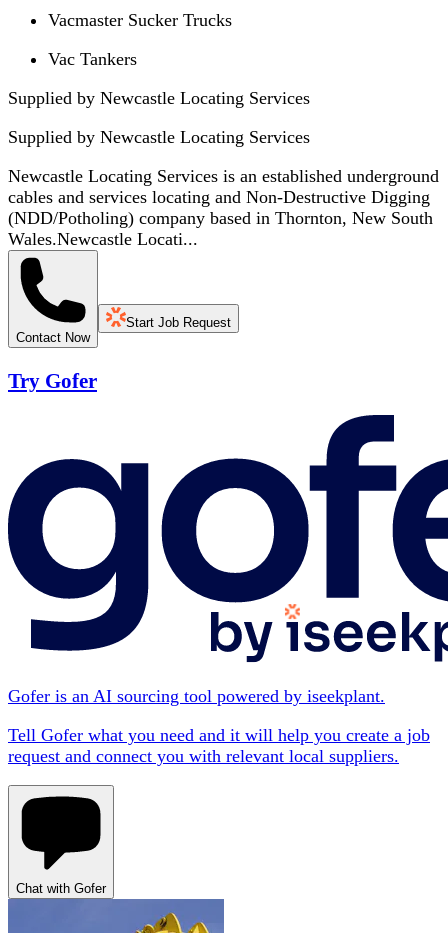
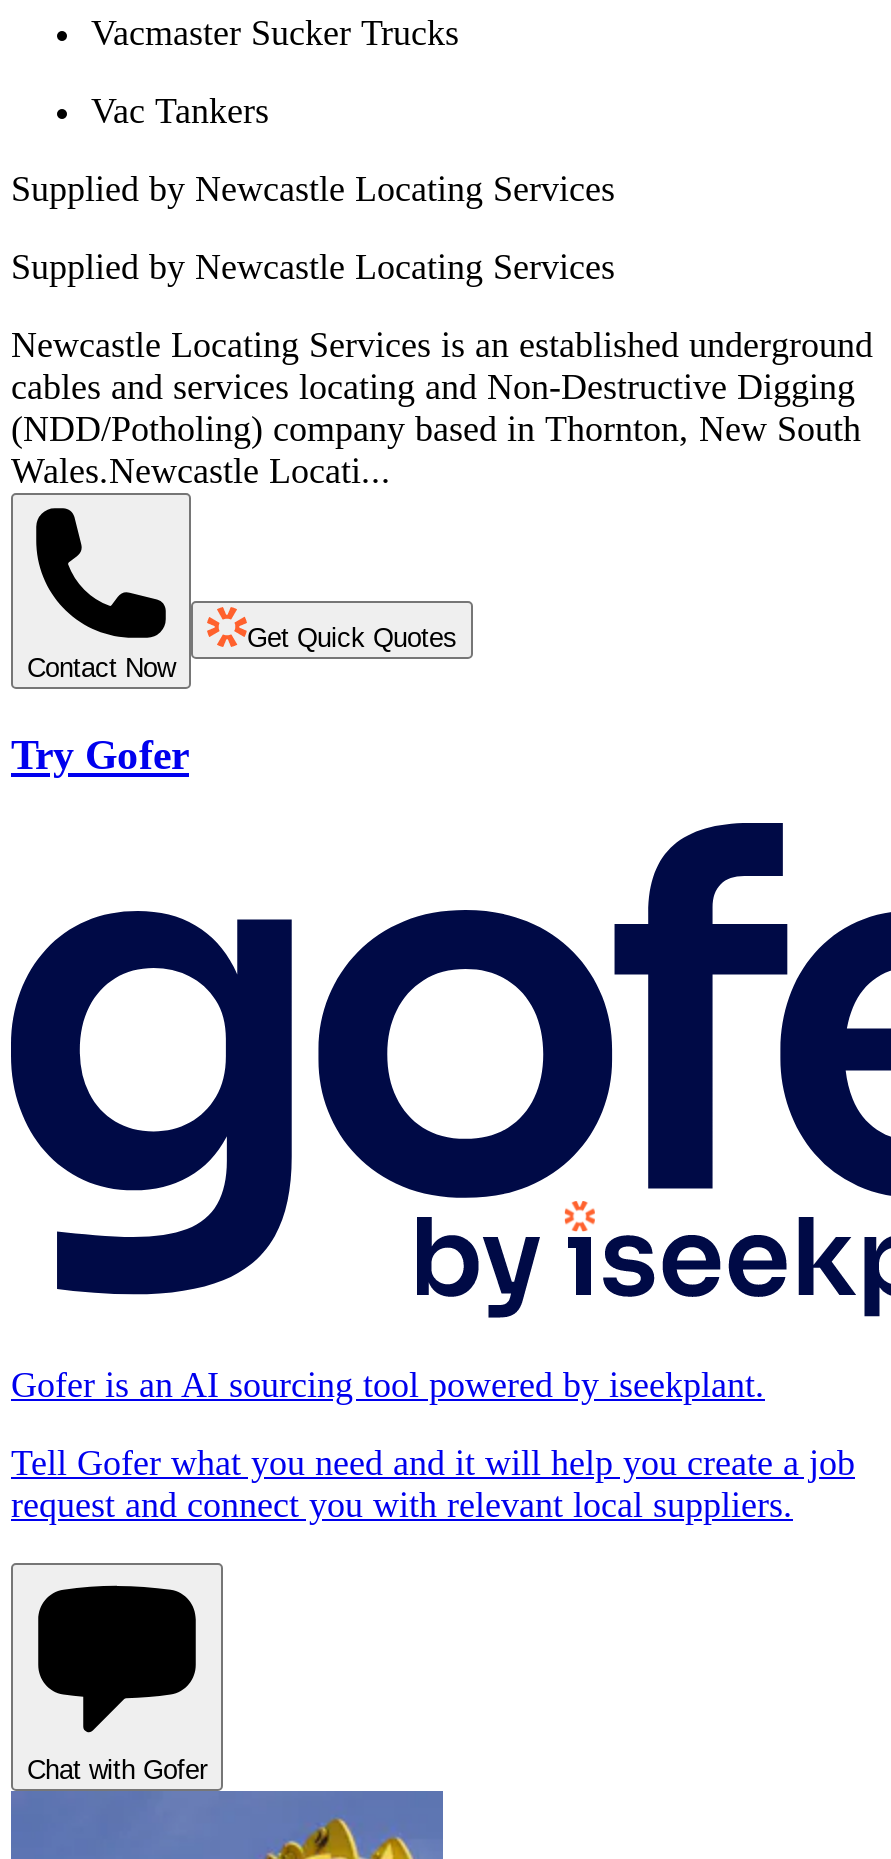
[126,315,231,330] Start Job Request -> [247,623,457,653] Get Quick Quotes

